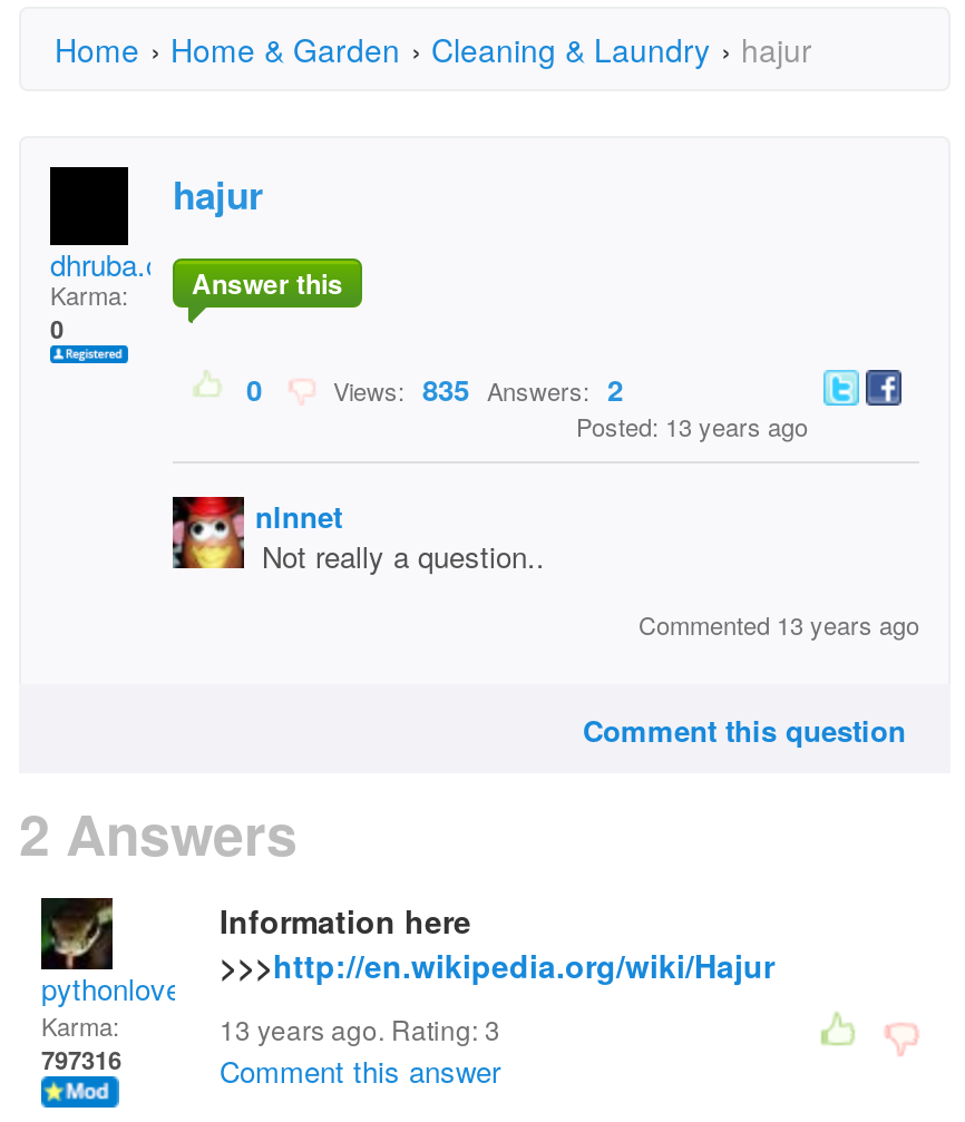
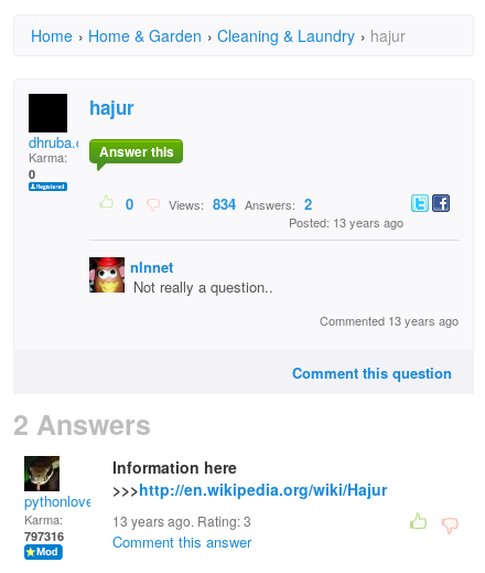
[320,368,623,410] Views: 835 Answers: 2 -> [162,193,312,214] Views: 834 Answers: 2

